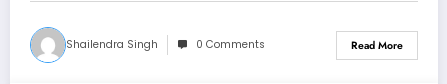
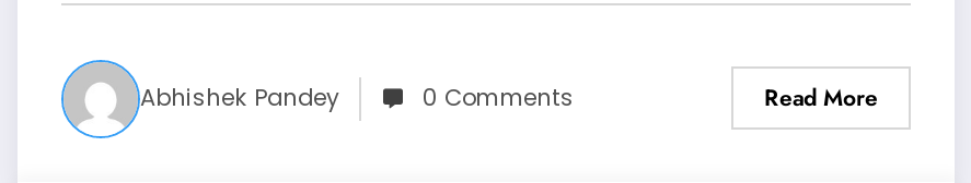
[66,37,158,52] Shailendra Singh -> [140,81,339,114] Abhishek Pandey

